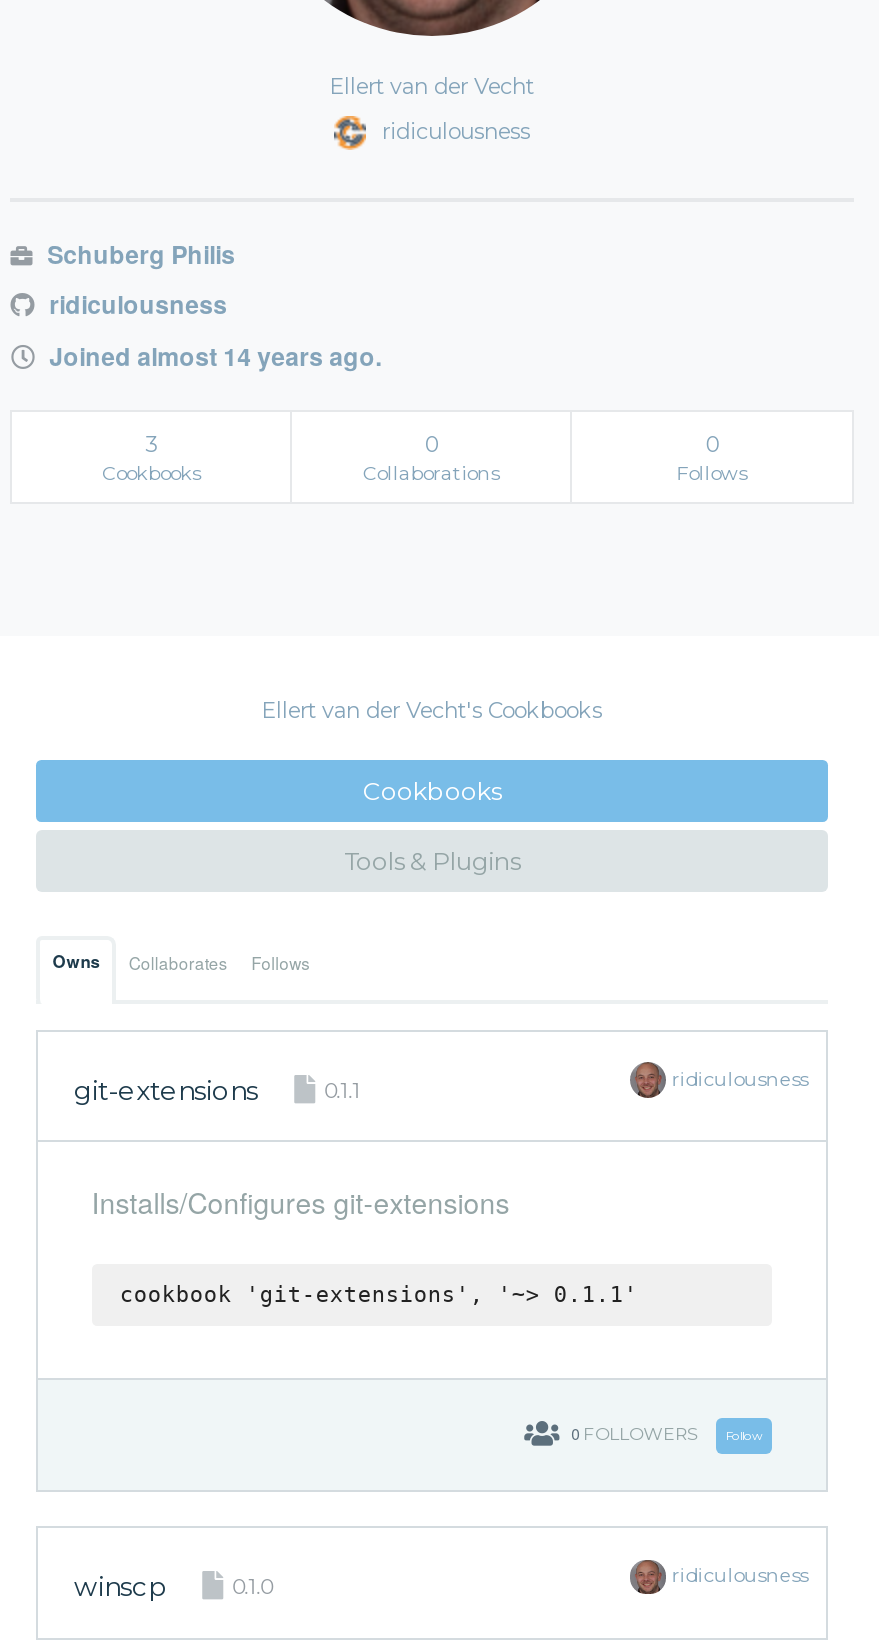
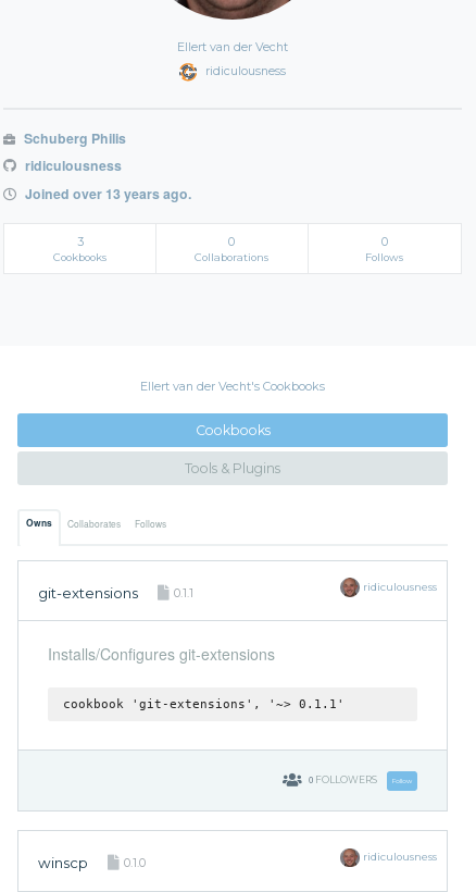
[43,339,381,375] Joined almost 14 years ago. -> [21,184,191,204] Joined over 13 years ago.

